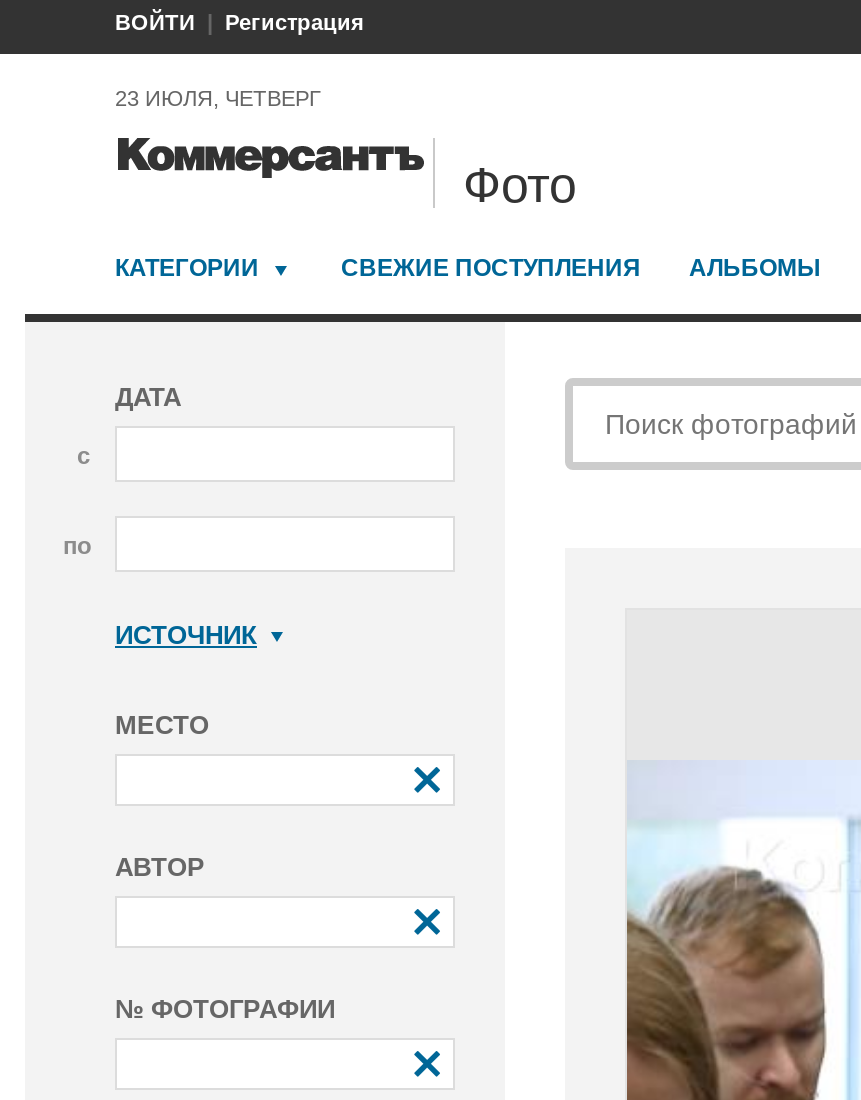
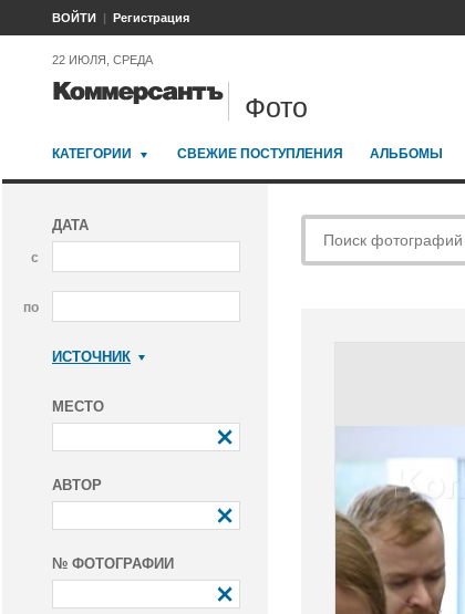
[115,86,321,110] 23 ИЮЛЯ, ЧЕТВЕРГ -> [52,53,153,66] 22 ИЮЛЯ, СРЕДА

